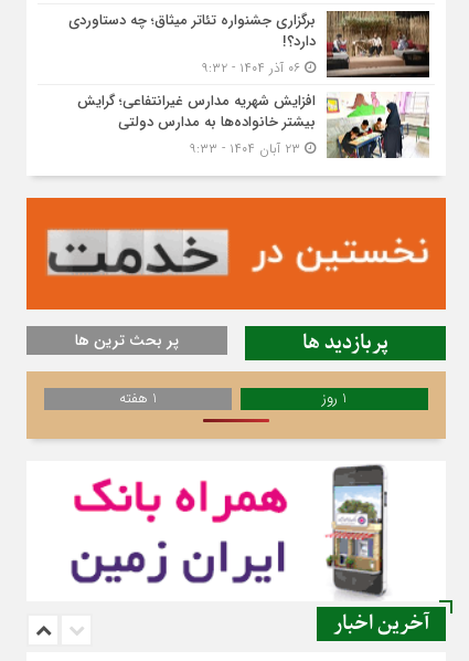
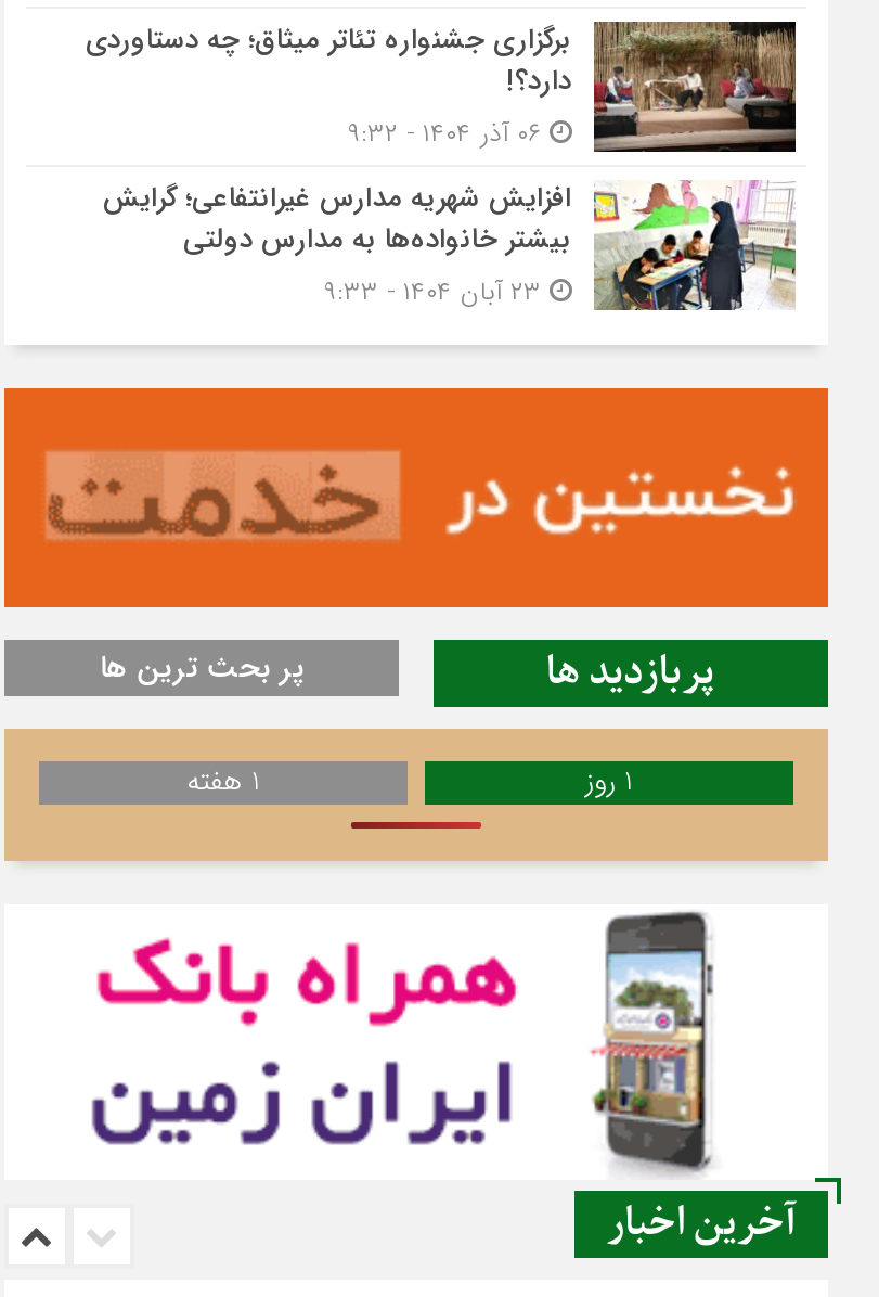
[47,229,228,275] [image] -> [46,451,399,538] [image]

